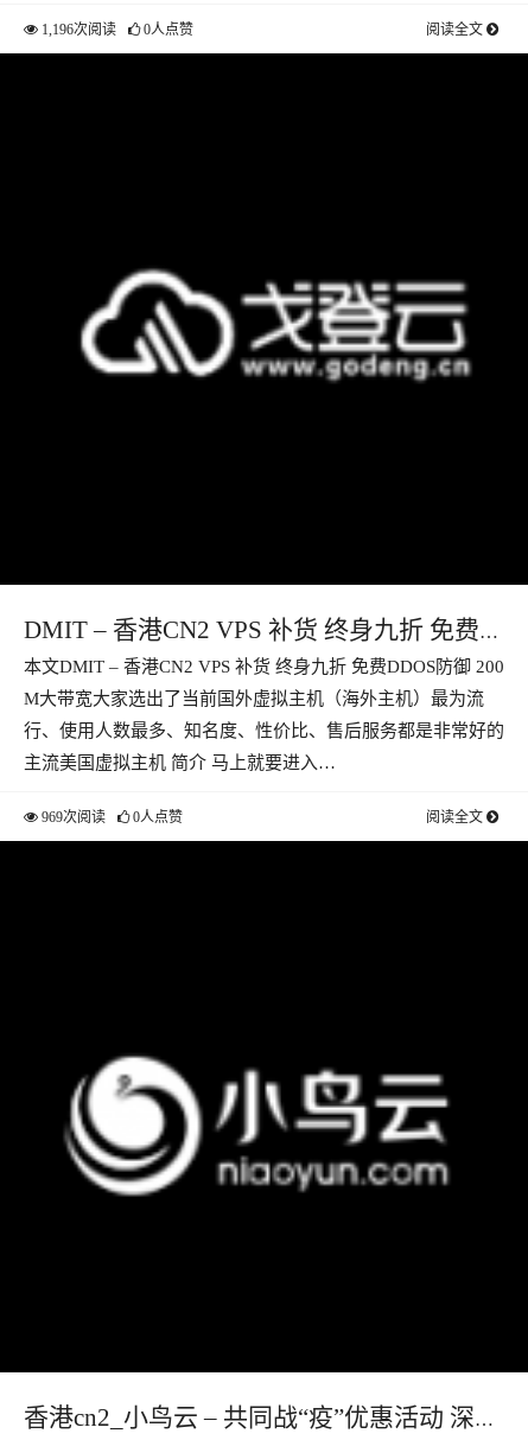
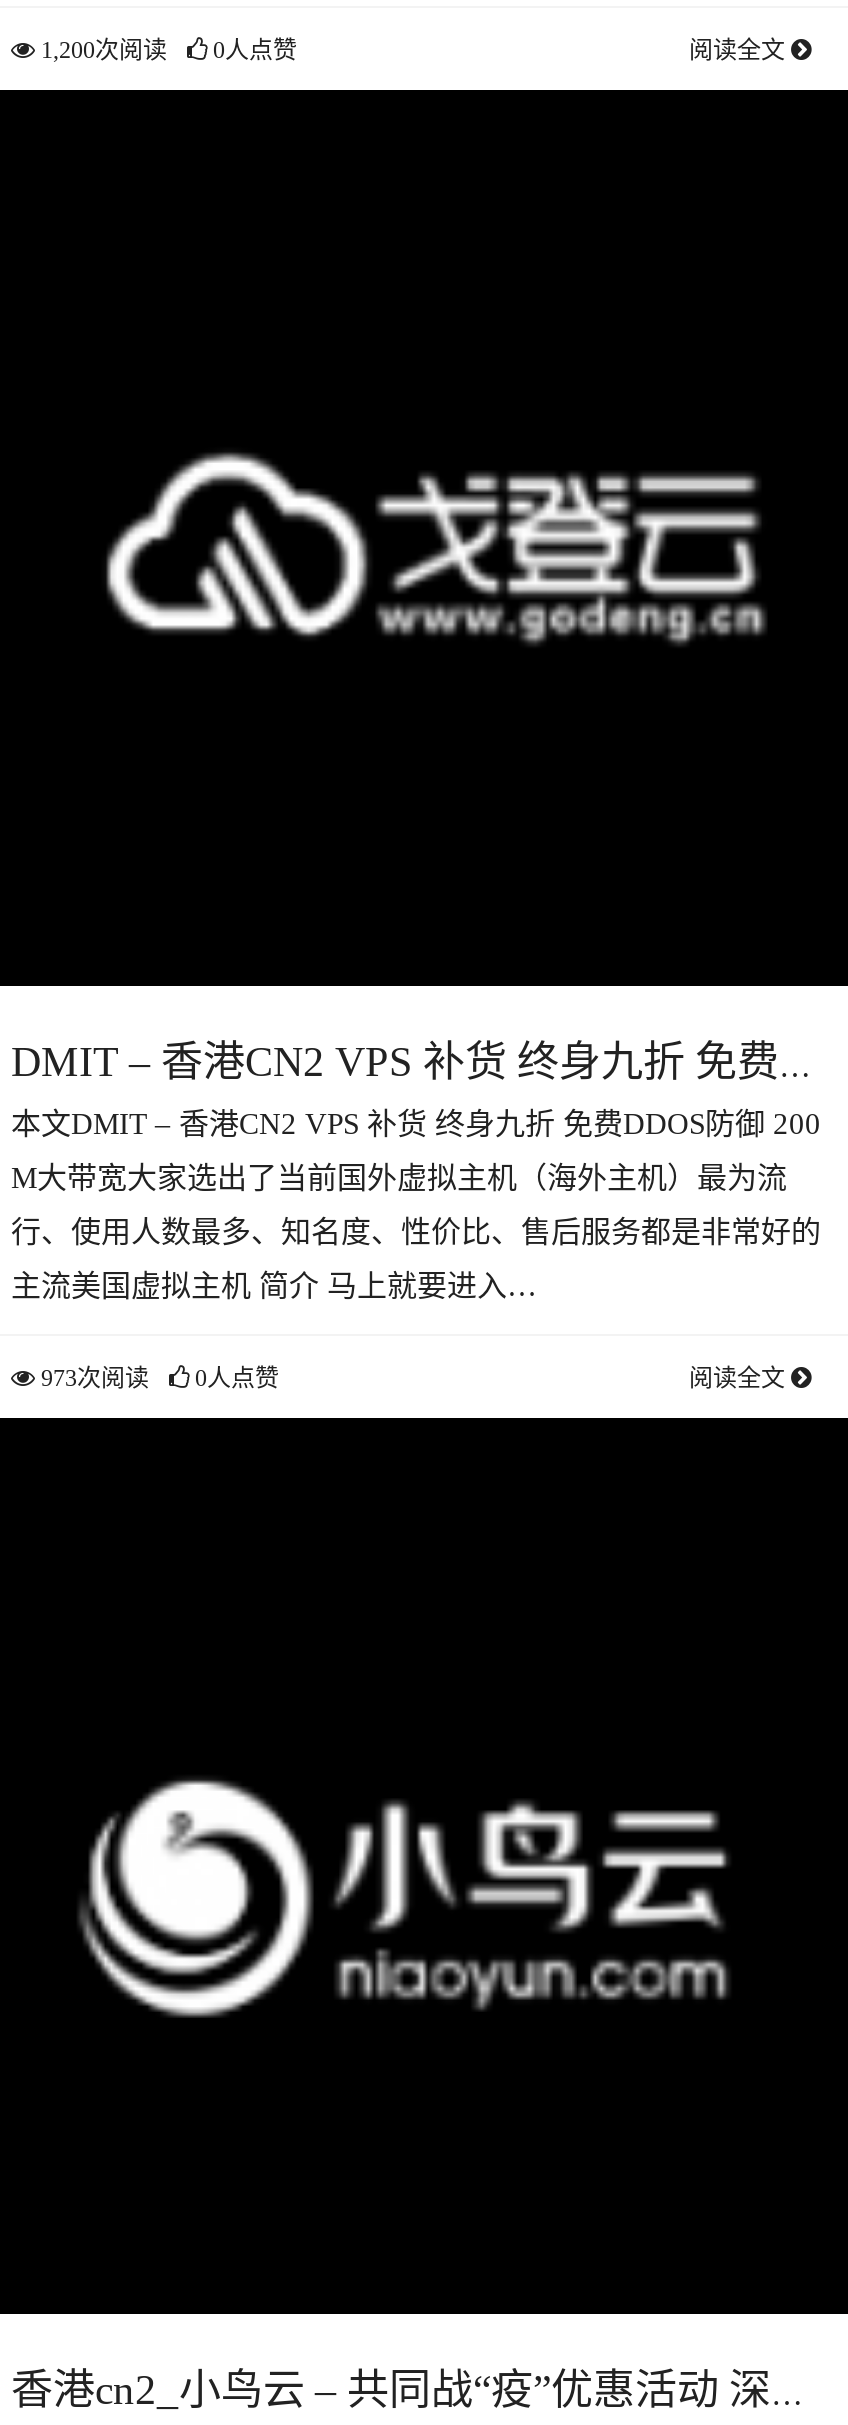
[38,22,193,38] 1,196次阅读 0人点赞 -> [35,37,297,65] 1,200次阅读 0人点赞
[38,809,183,826] 969次阅读 0人点赞 -> [35,1365,279,1393] 973次阅读 0人点赞

